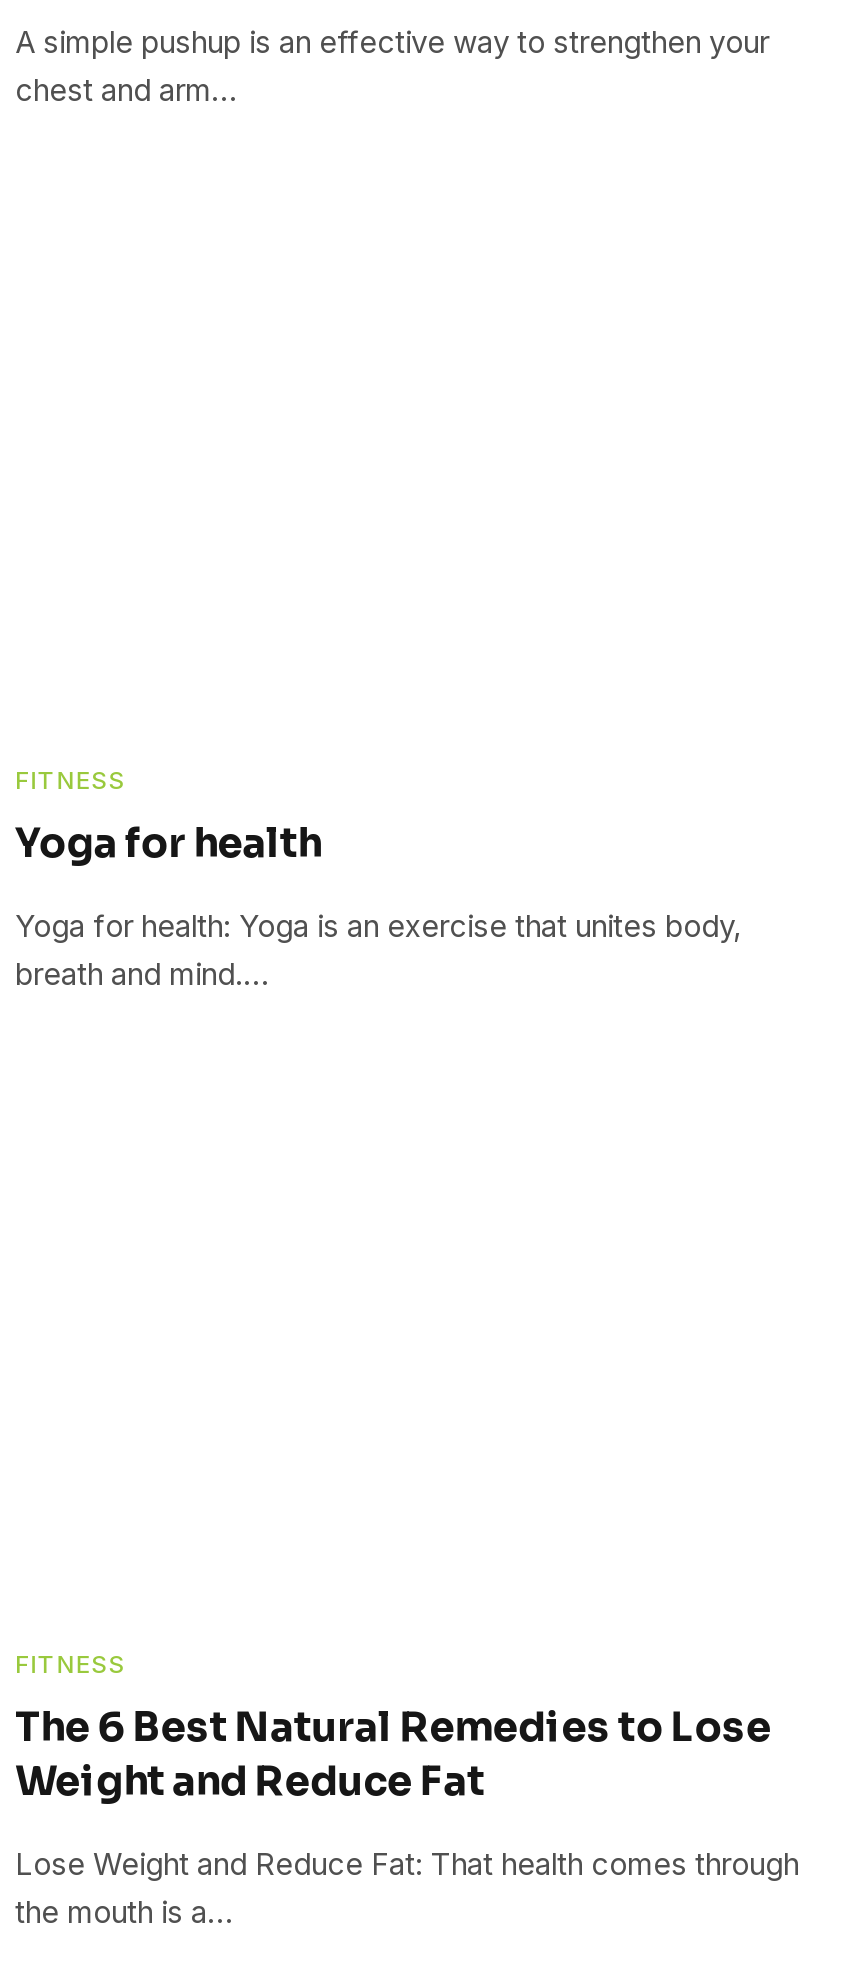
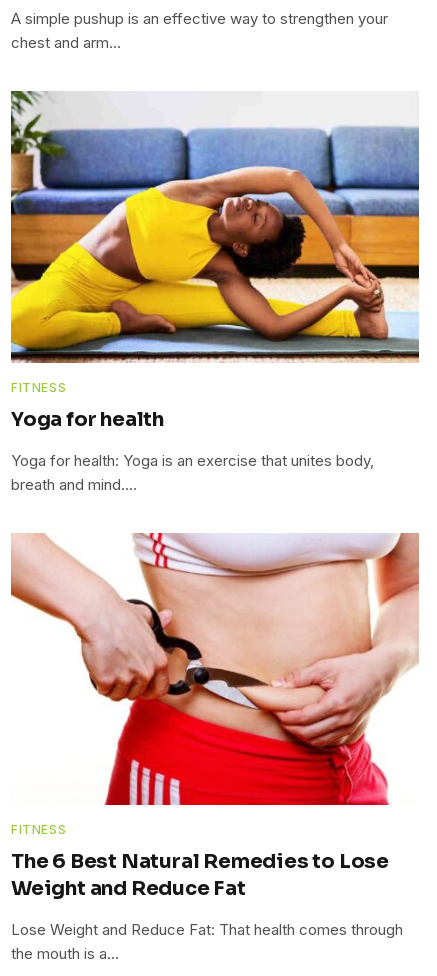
none -> [10,90,420,364] [image]
none -> [10,532,420,806] [image]

